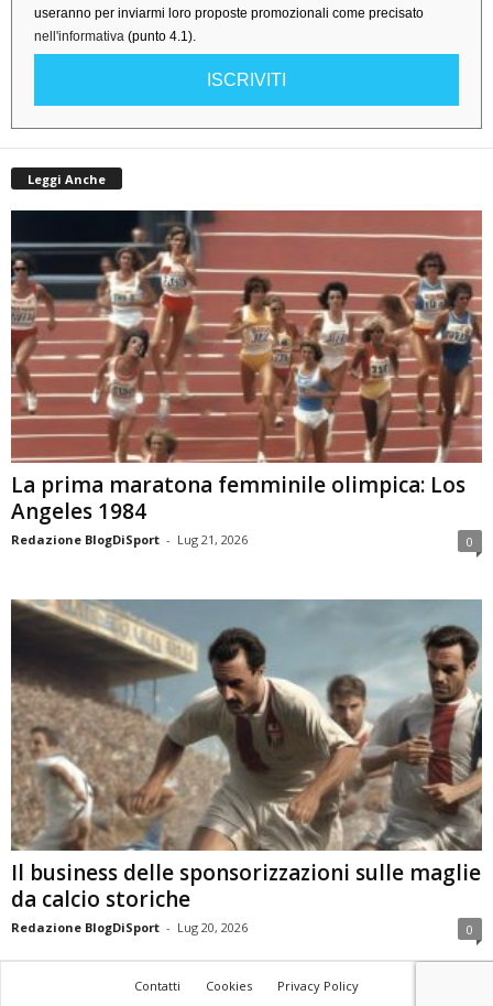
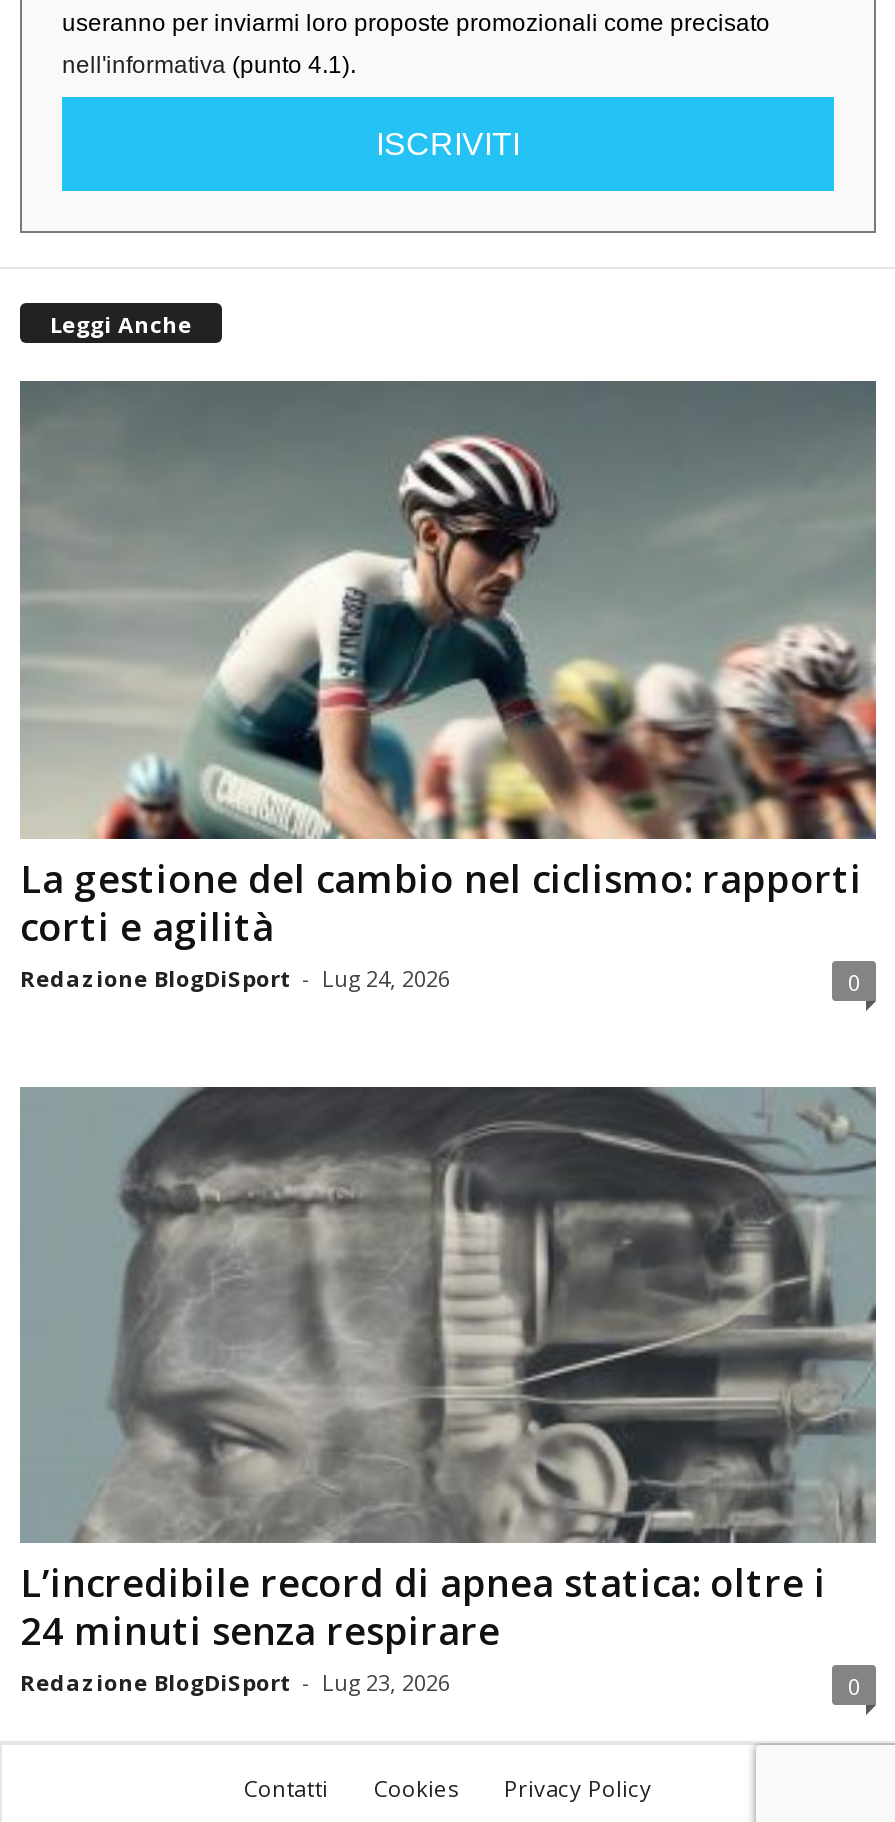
[10,209,483,547] [image] | La prima maratona femminile olimpica: Los | Angeles 1984 | Redazione BlogDiSport - Lug 21, 2026 -> [18,379,878,992] [image] | La gestione del cambio nel ciclismo: rapporti | corti e agilità | Redazione BlogDiSport - Lug 24, 2026
[10,599,483,935] [image] | Il business delle sponsorizzazioni sulle maglie | da calcio storiche | Redazione BlogDiSport - Lug 20, 2026 -> [20,1085,876,1697] [image] | L’incredibile record di apnea statica: oltre i | 24 minuti senza respirare | Redazione BlogDiSport - Lug 23, 2026

